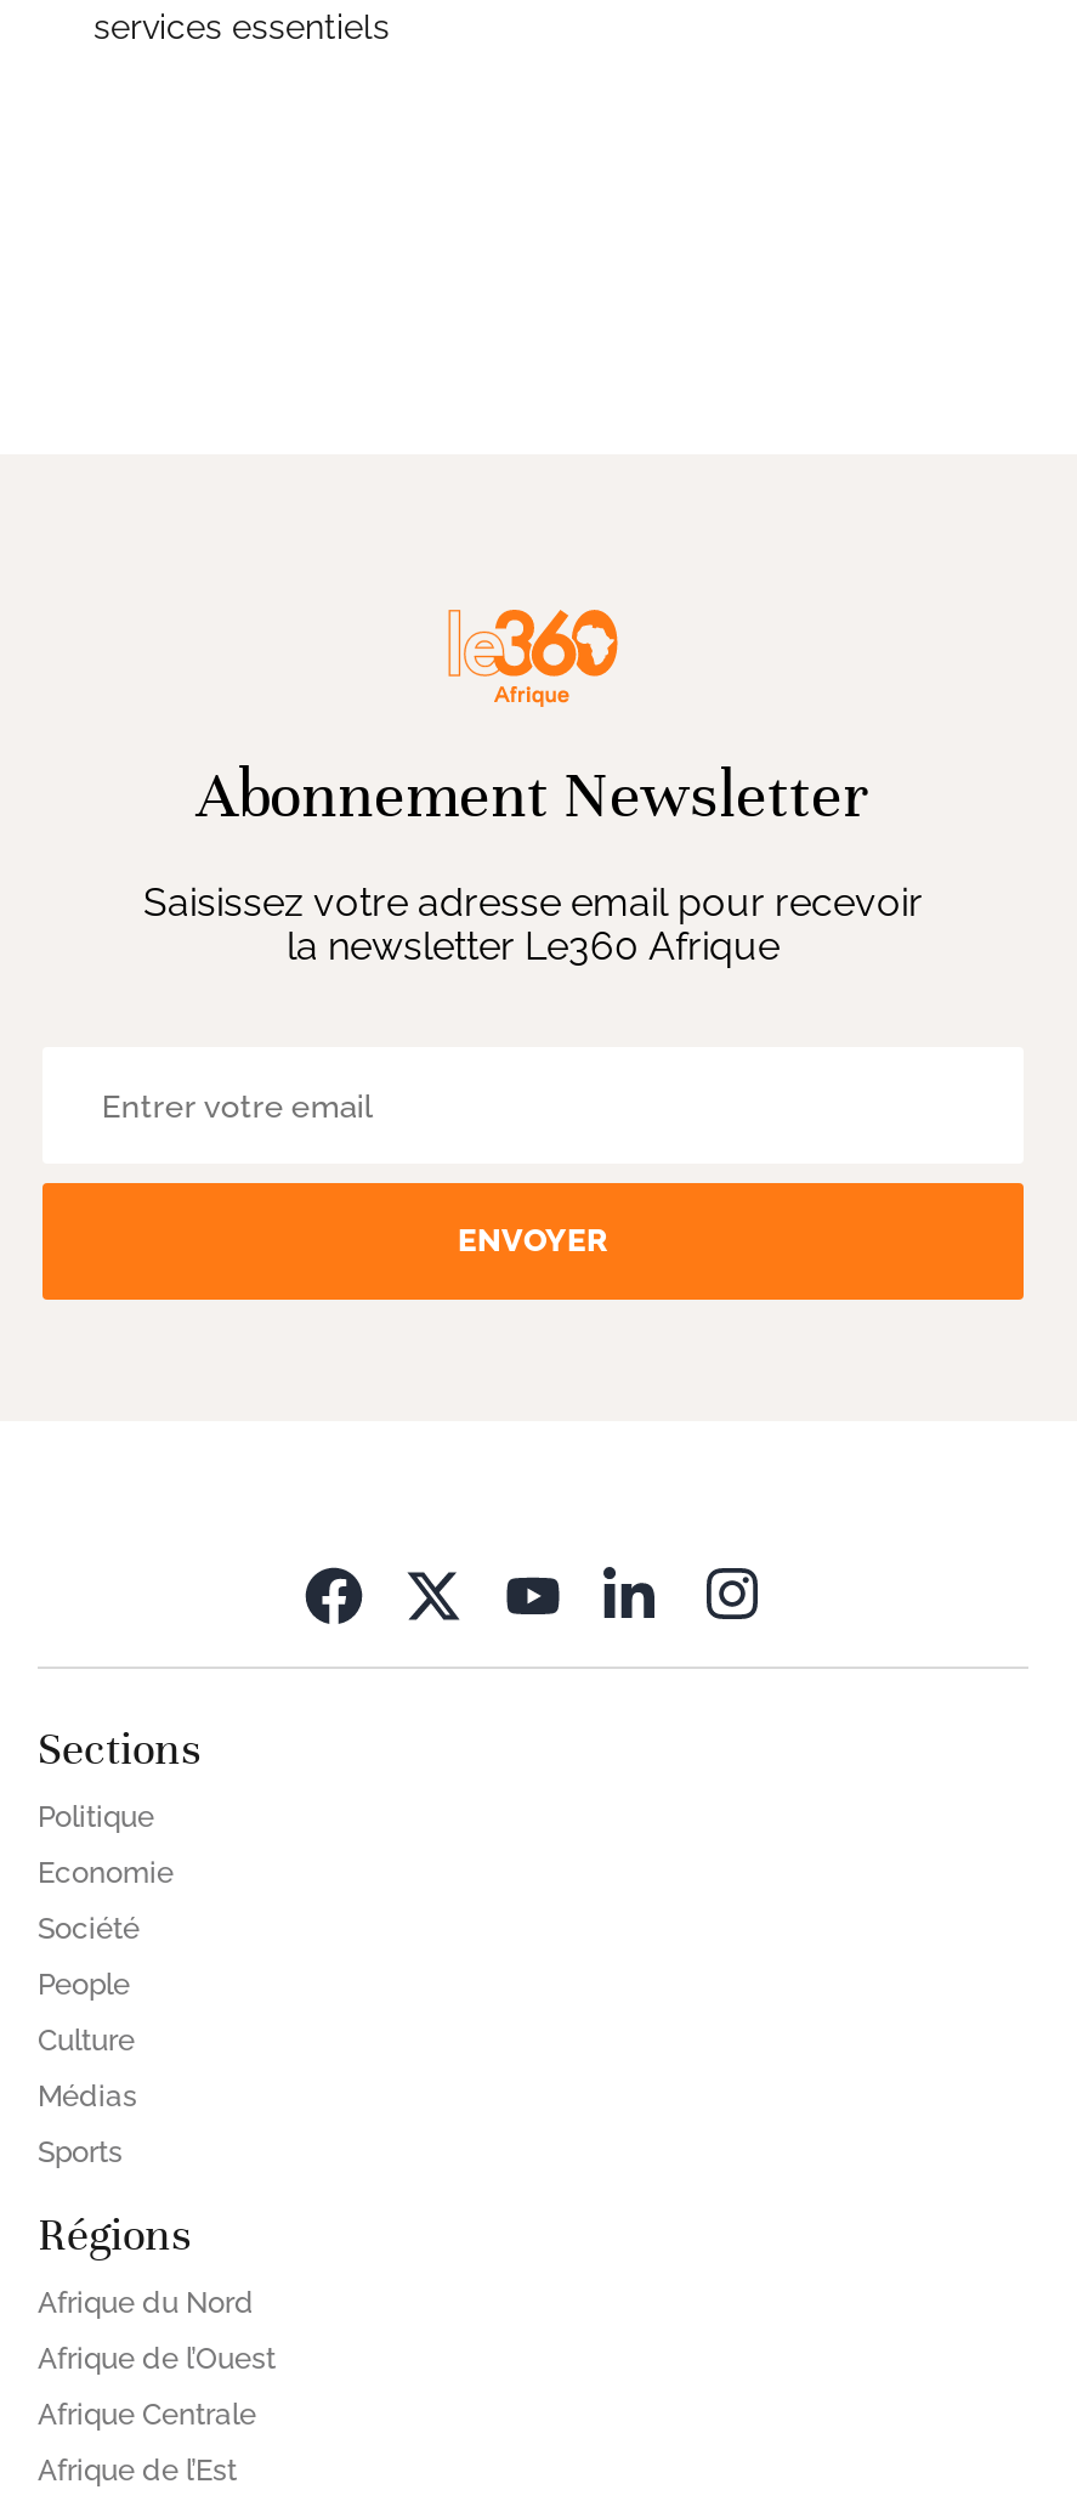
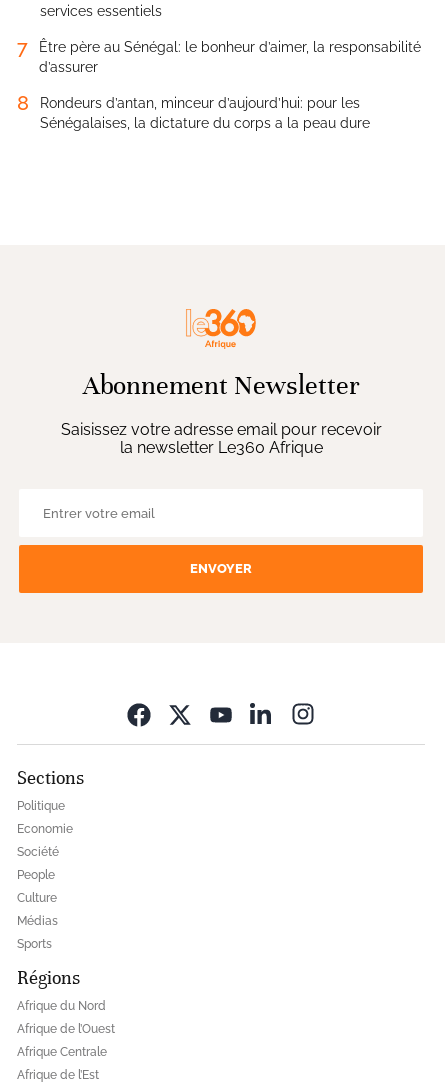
none -> [17,35,421,131] 7 | Être père au Sénégal: le bonheur d’aimer, la responsabilité | d’assurer | 8 | Rondeurs d’antan, minceur d’aujourd’hui: pour les | Sénégalaises, la dictature du corps a la peau dure

